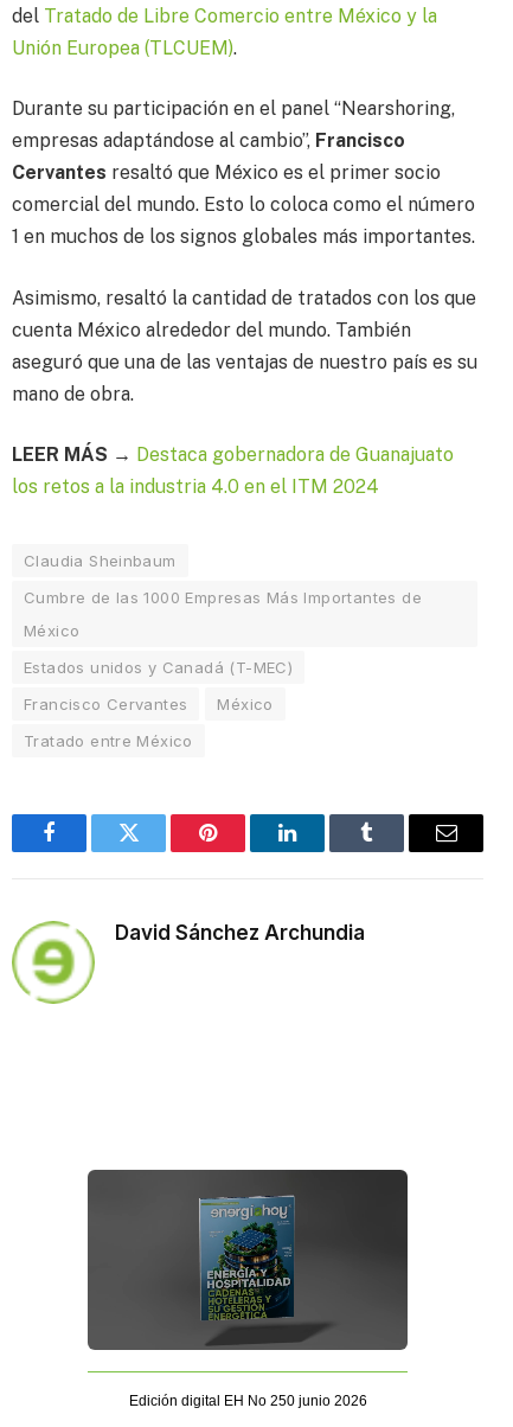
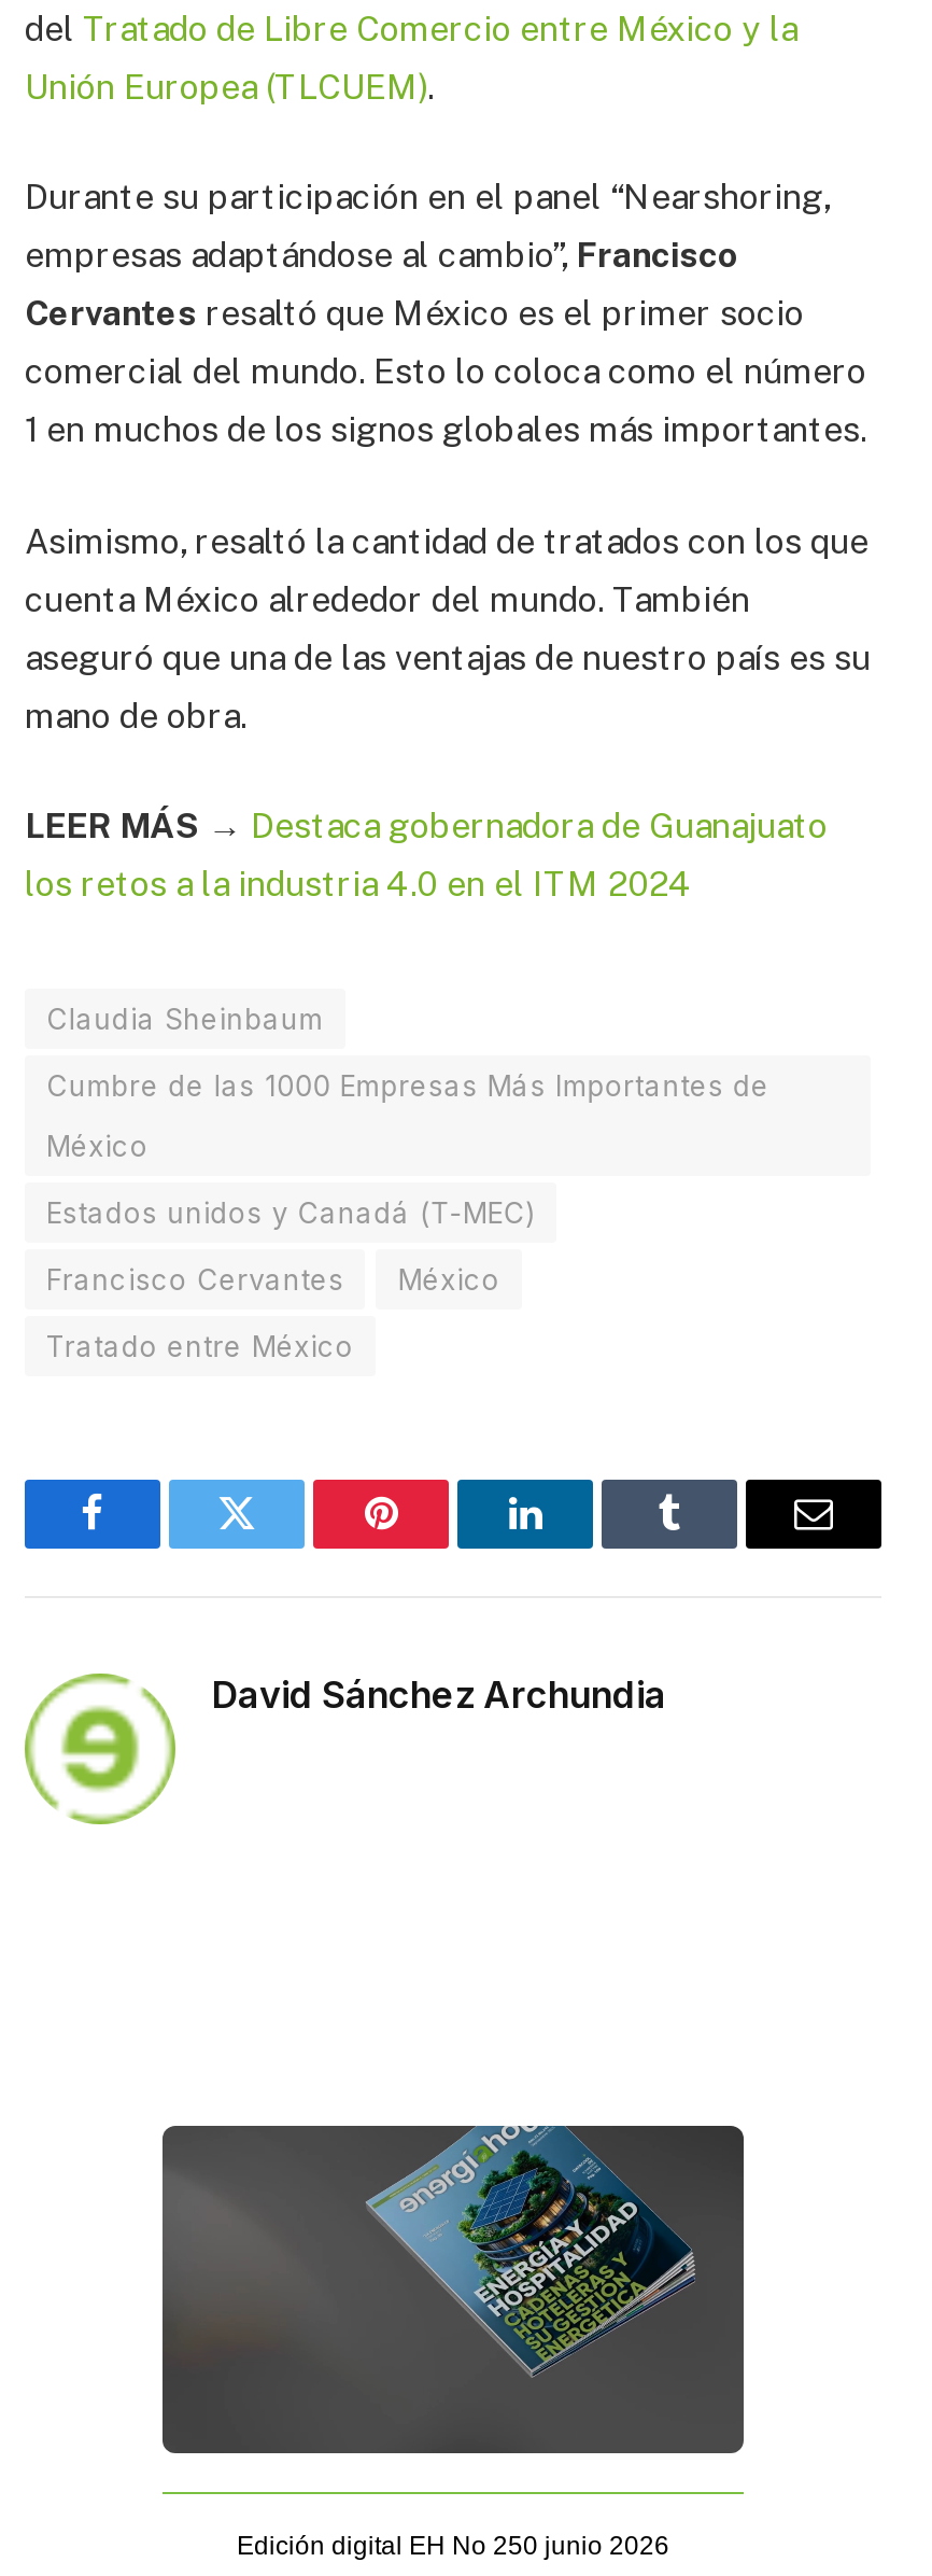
[198,1169,380,1320] [image] -> [365,2126,696,2397] [image]

